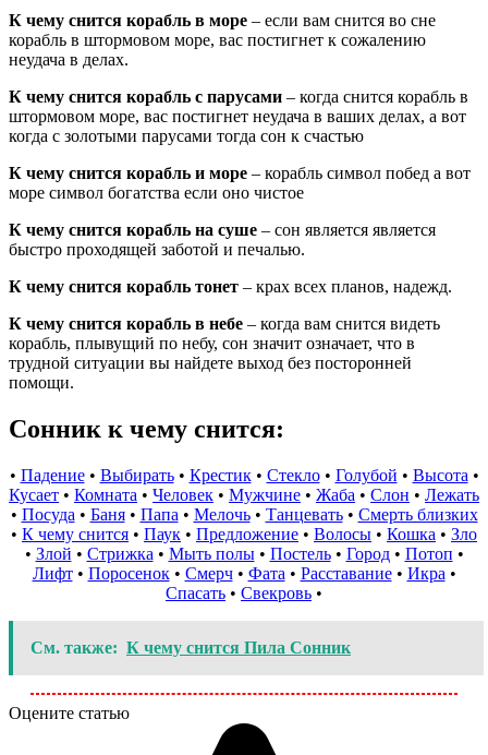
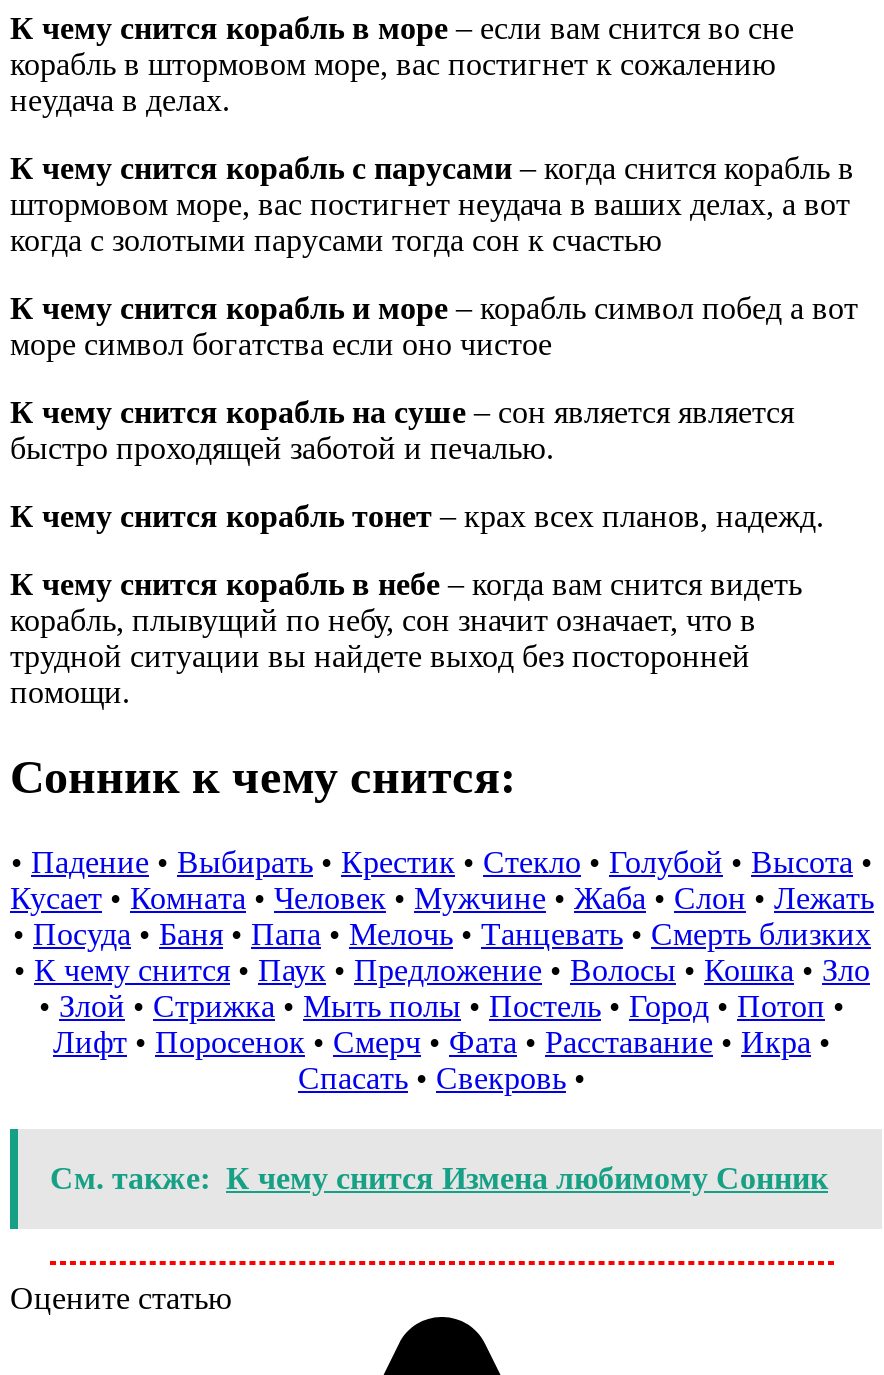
[30,638,351,656] См. также: К чему снится Пила Сонник -> [50,1160,828,1194] См. также: К чему снится Измена любимому Сонник

